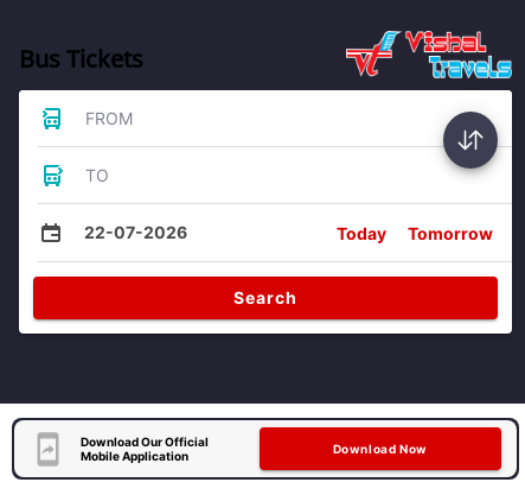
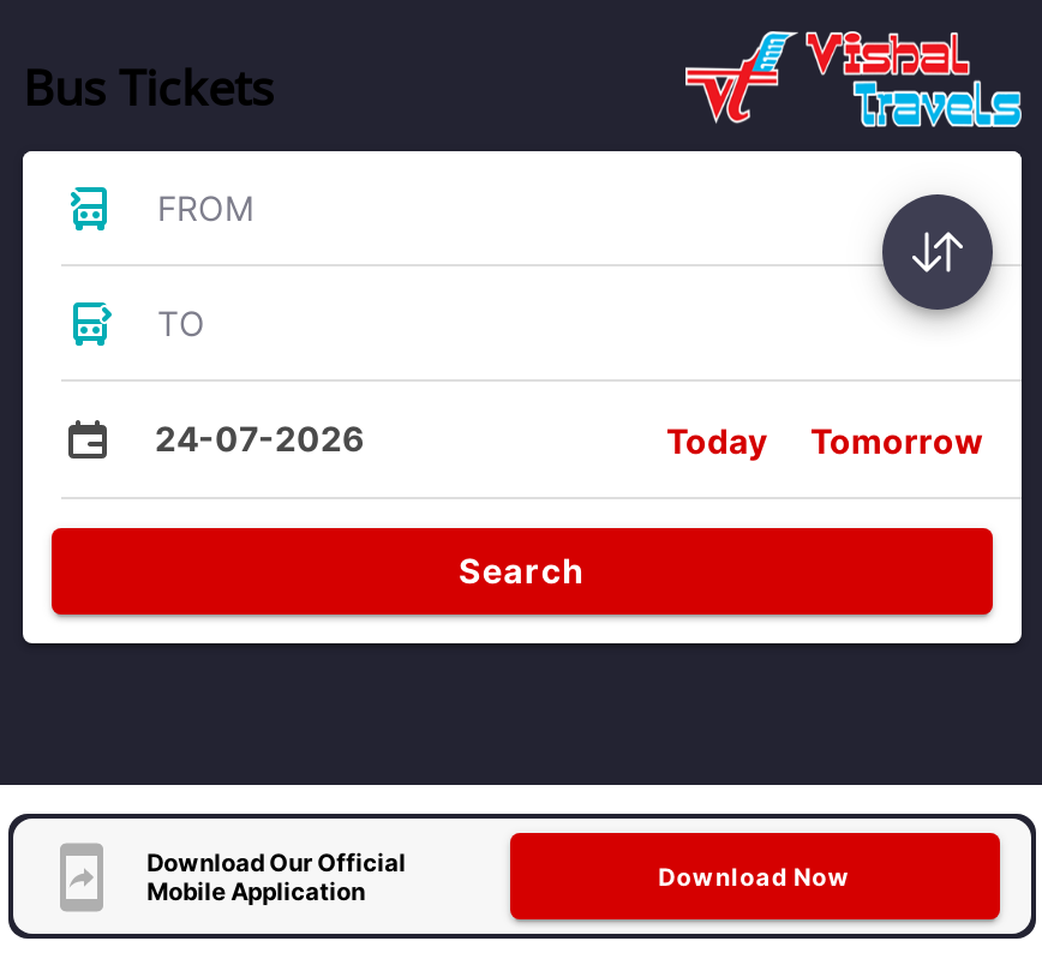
[84,222,187,242] 22-07-2026 -> [155,418,364,458] 24-07-2026

